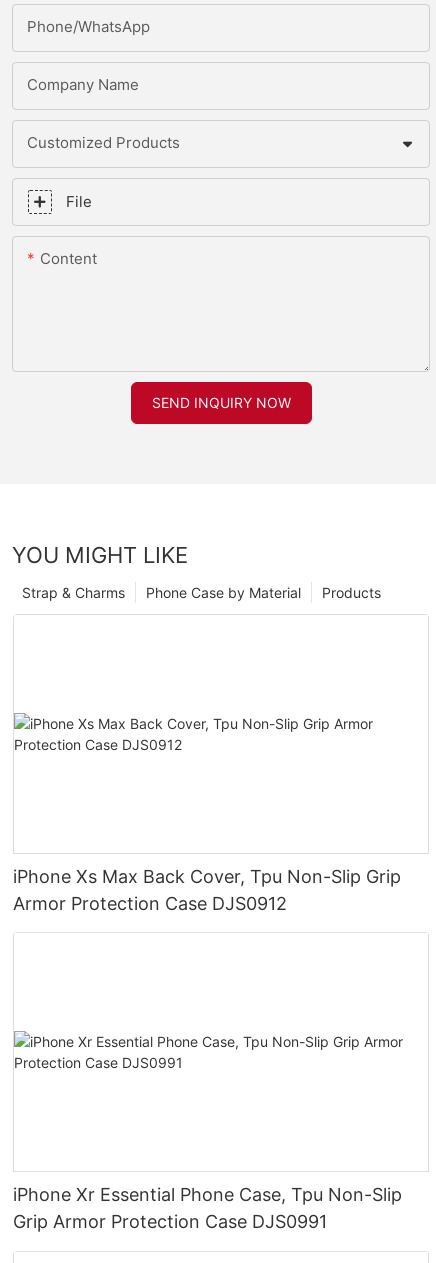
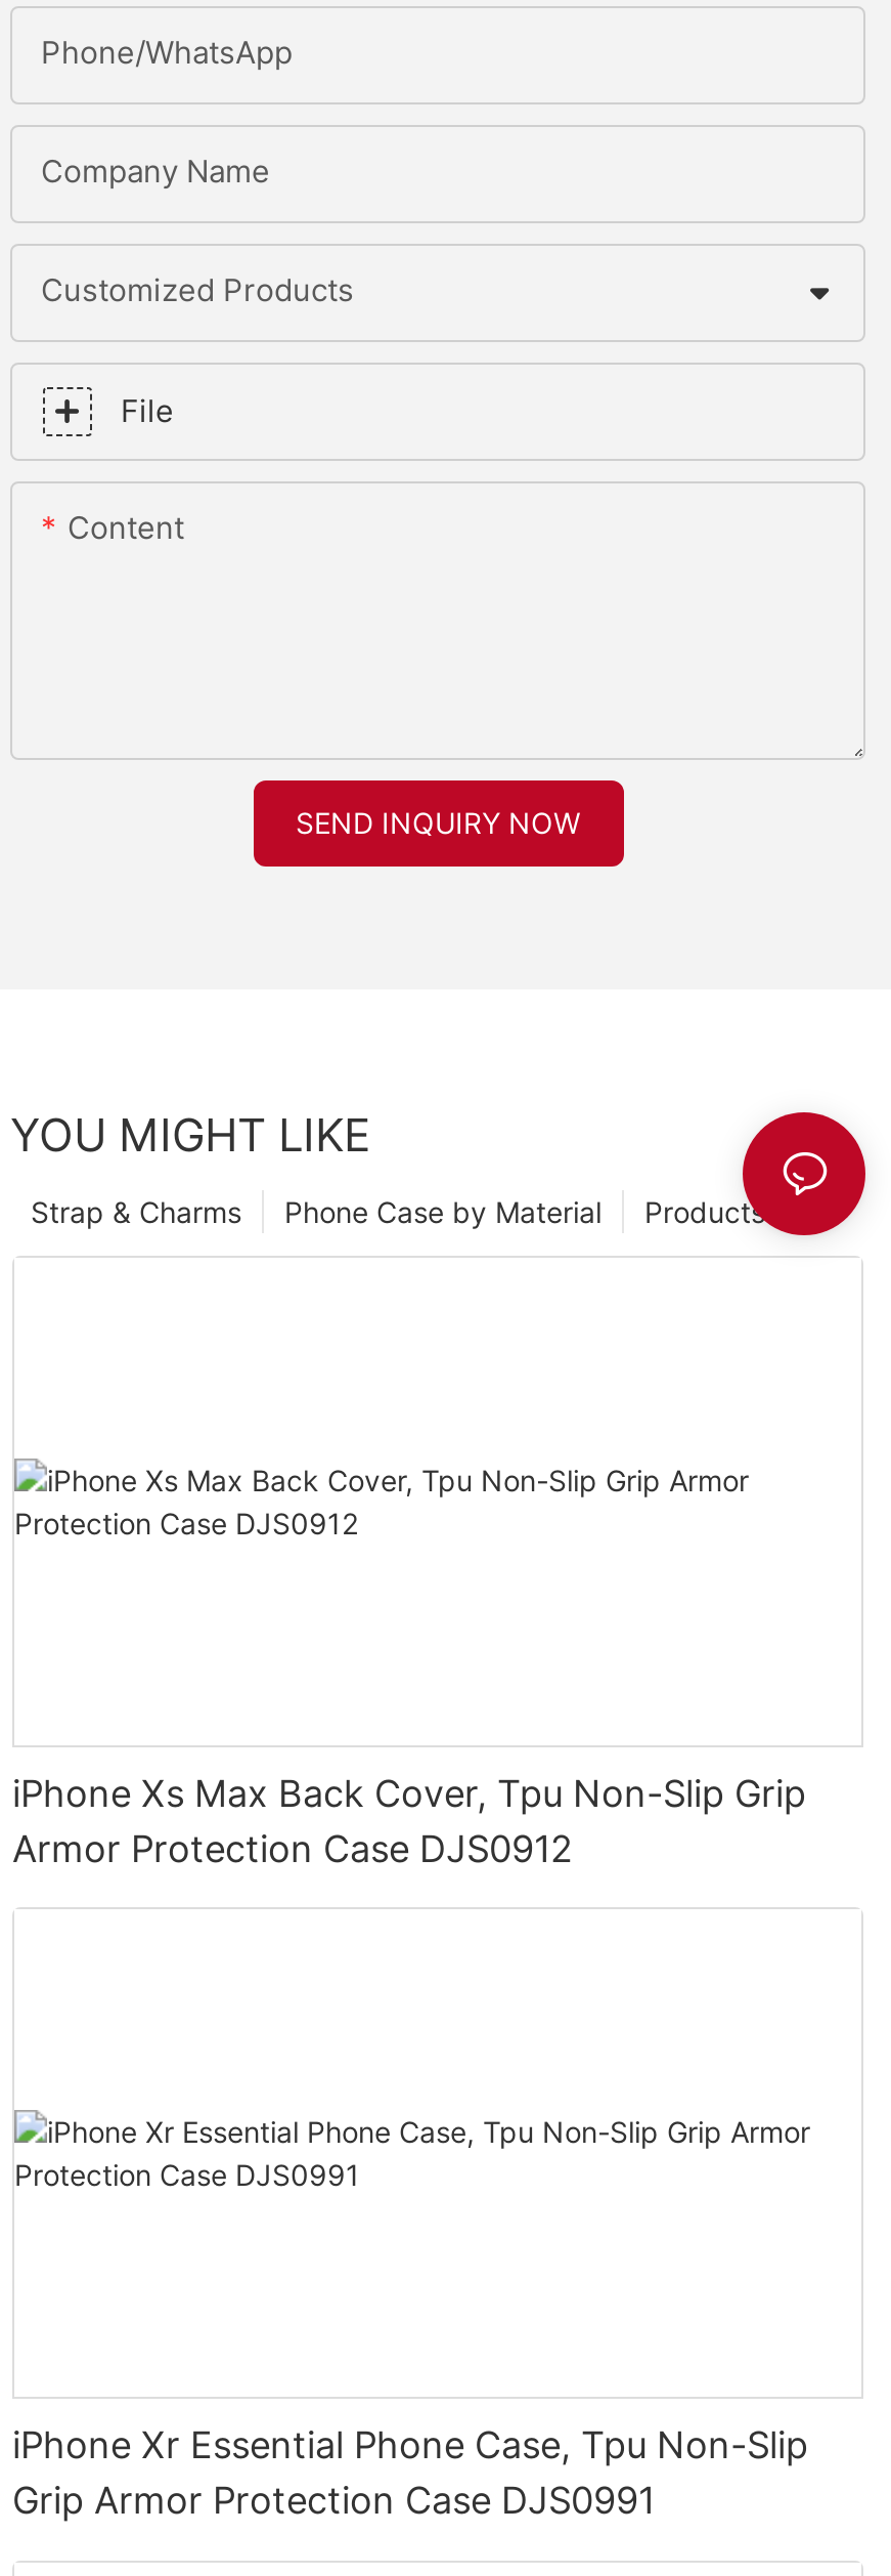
none -> [741,1110,867,1239] [image]

